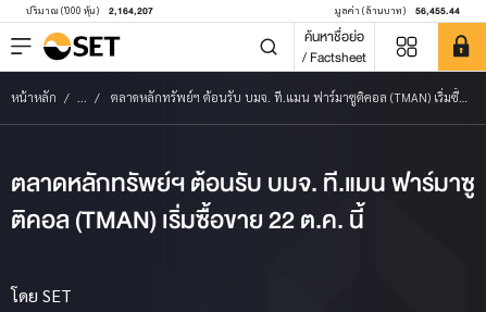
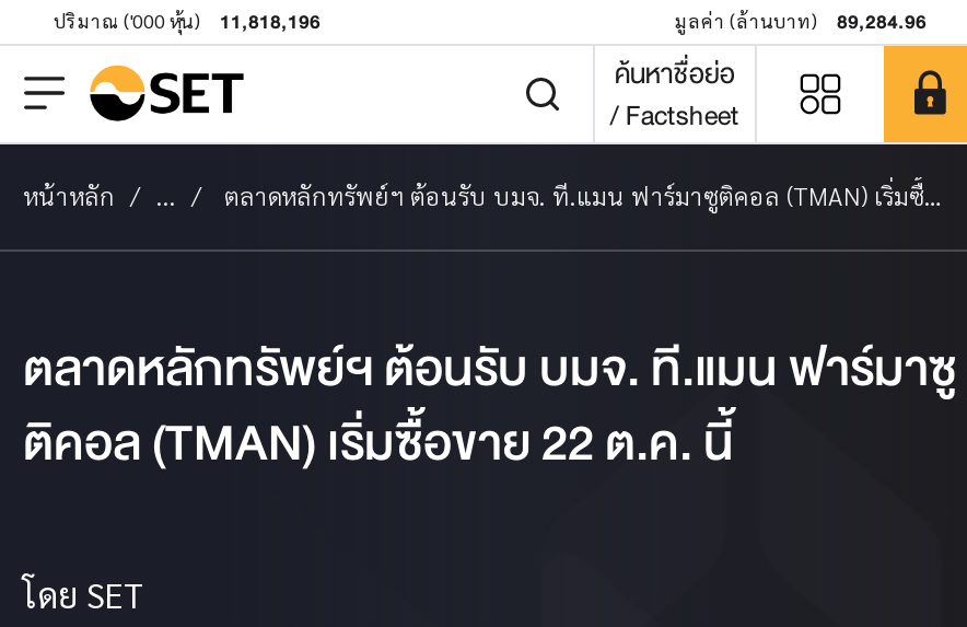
[26,3,153,19] ปริมาณ ('000 หุ้น) 2,164,207 -> [54,6,321,39] ปริมาณ ('000 หุ้น) 11,818,196
[334,3,459,19] มูลค่า (ล้านบาท) 56,455.44 -> [675,6,927,39] มูลค่า (ล้านบาท) 89,284.96

